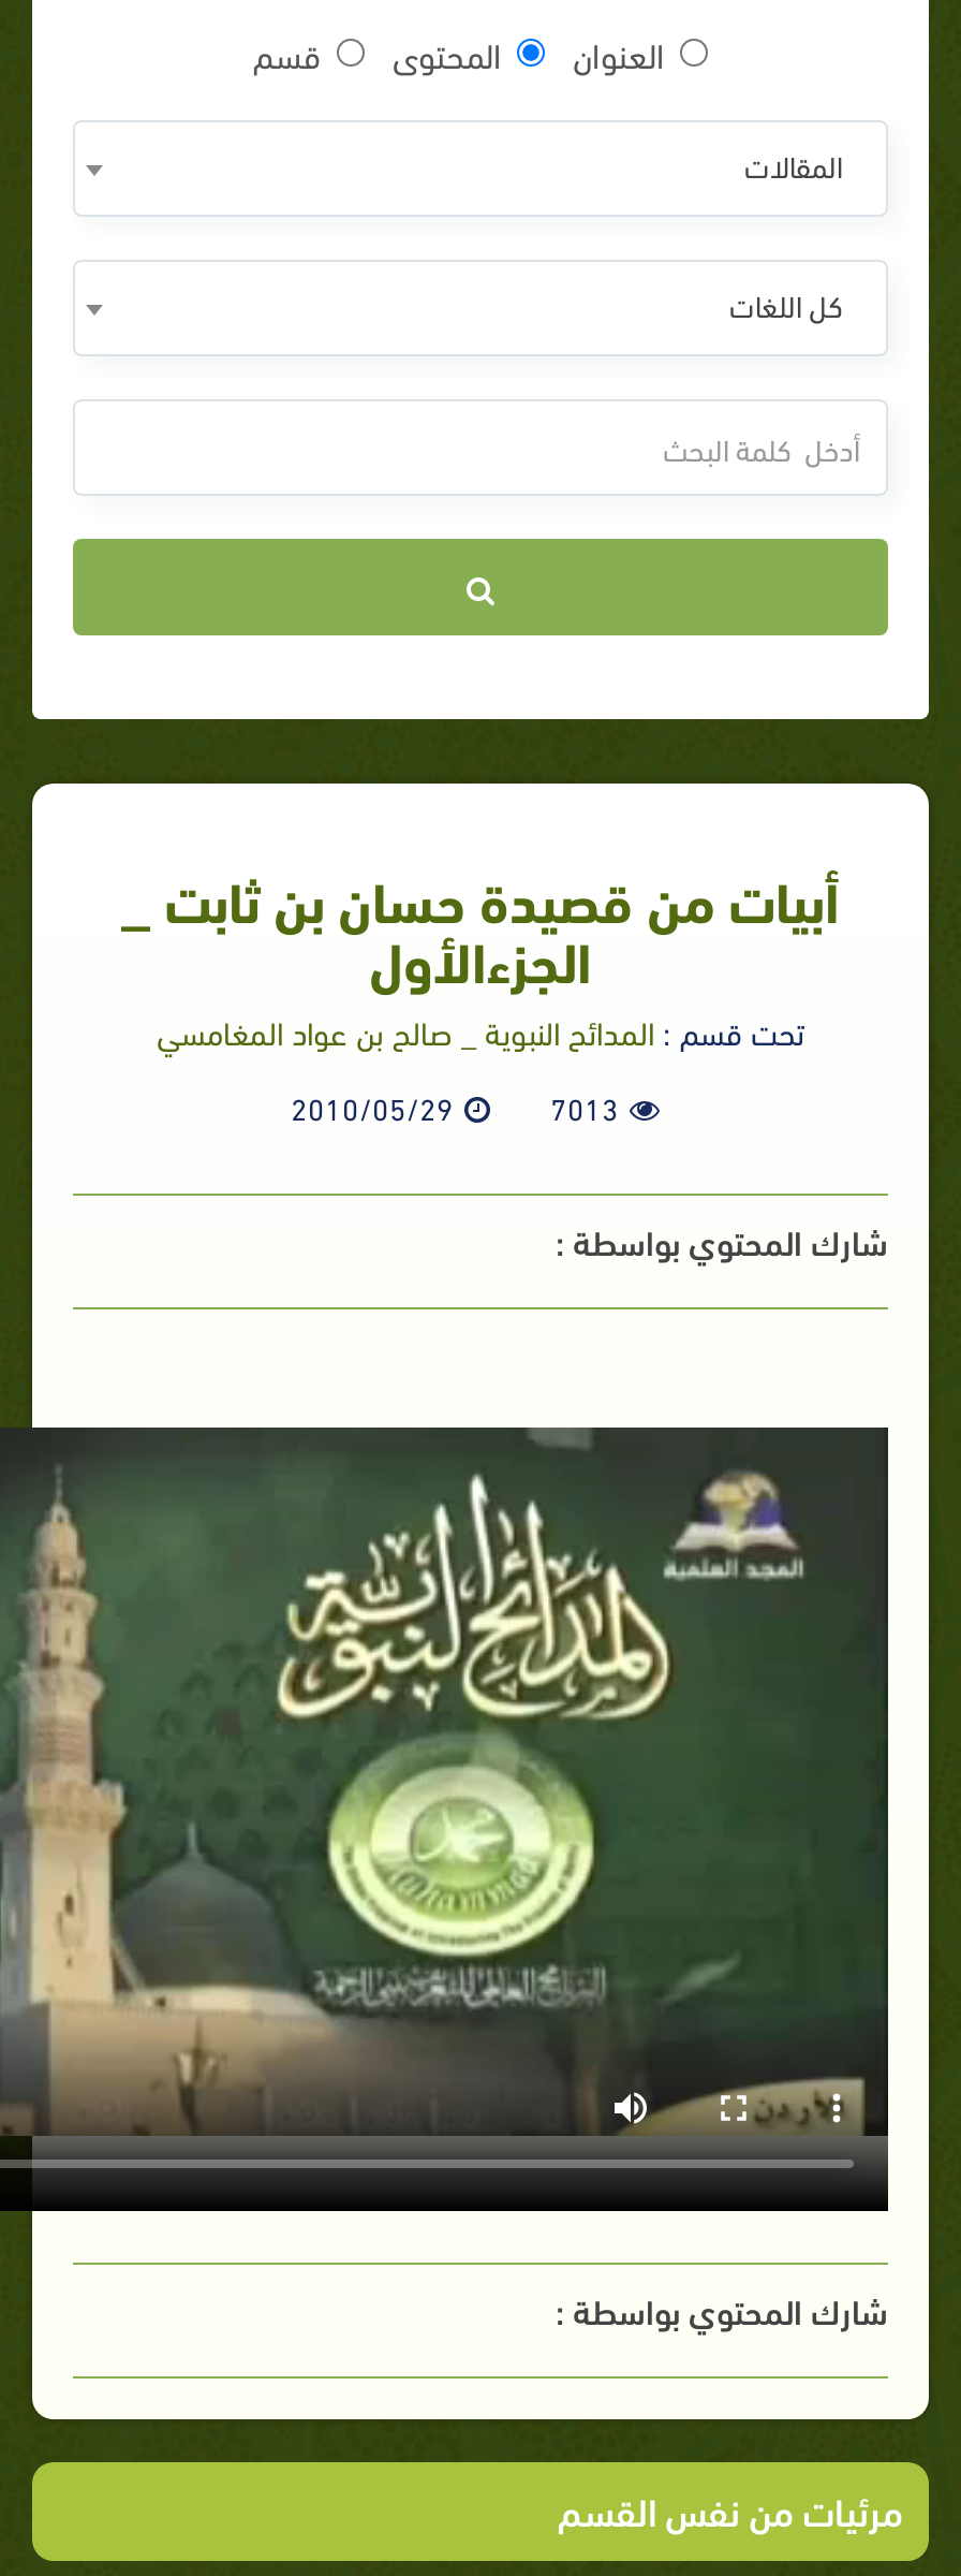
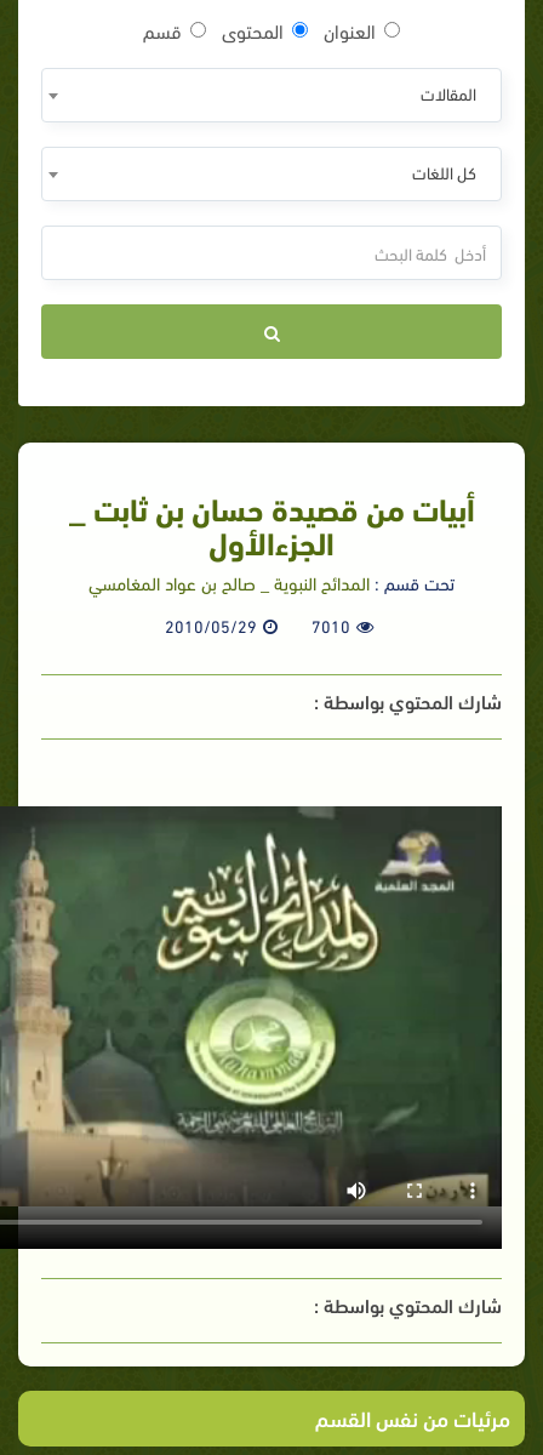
[550,1084,619,1129] 7013 -> [311,612,350,638] 7010

